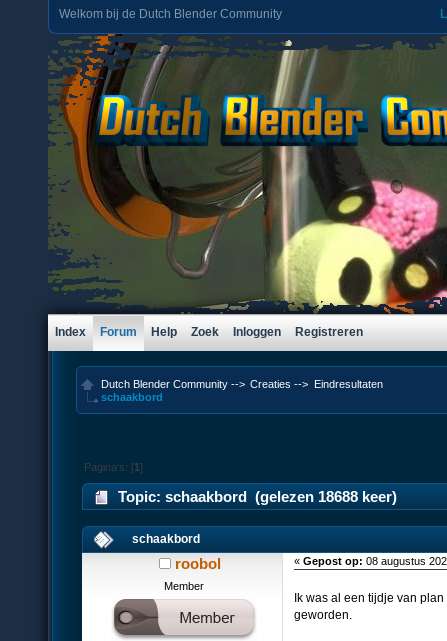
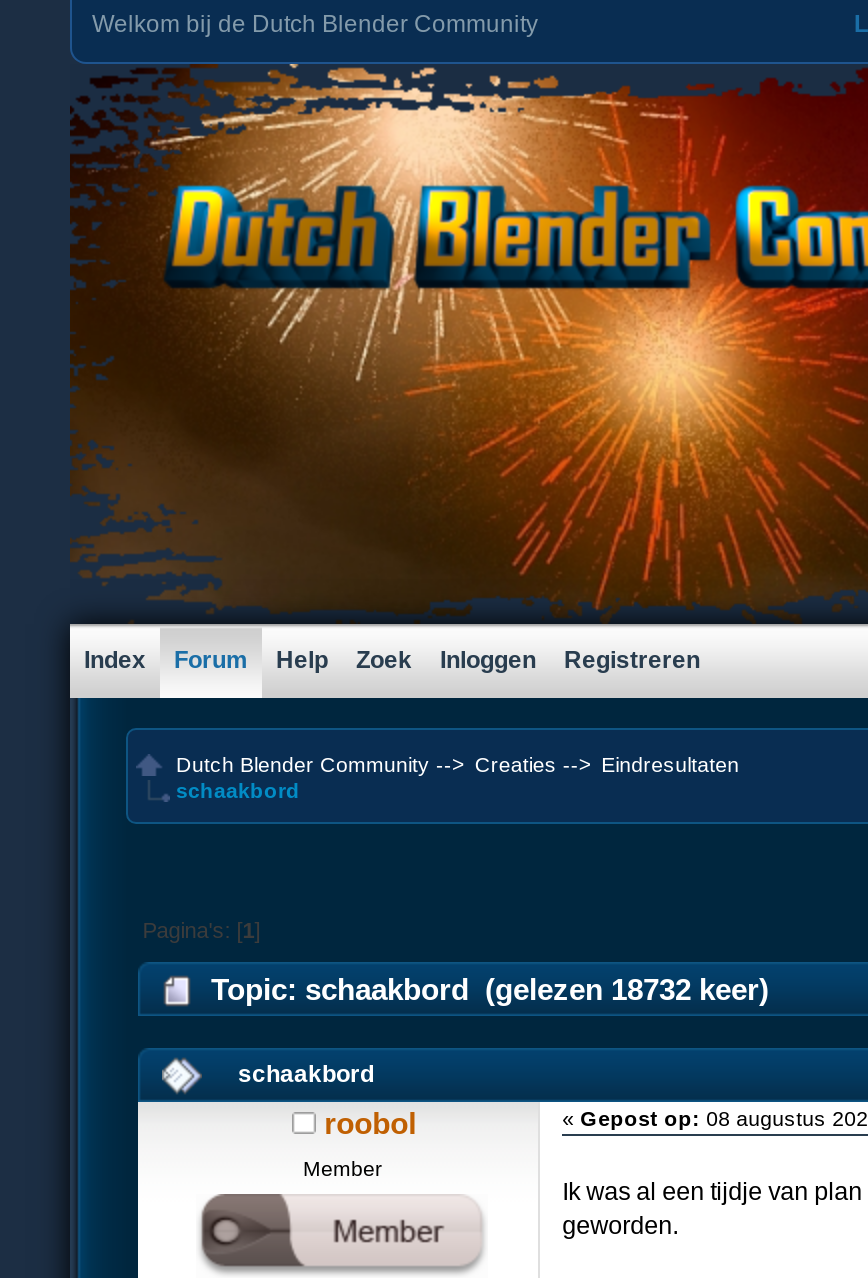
[49,33,444,314] [image] -> [70,62,862,624] [image]
[118,488,397,505] Topic: schaakbord (gelezen 18688 keer) -> [211,971,769,1005] Topic: schaakbord (gelezen 18732 keer)

